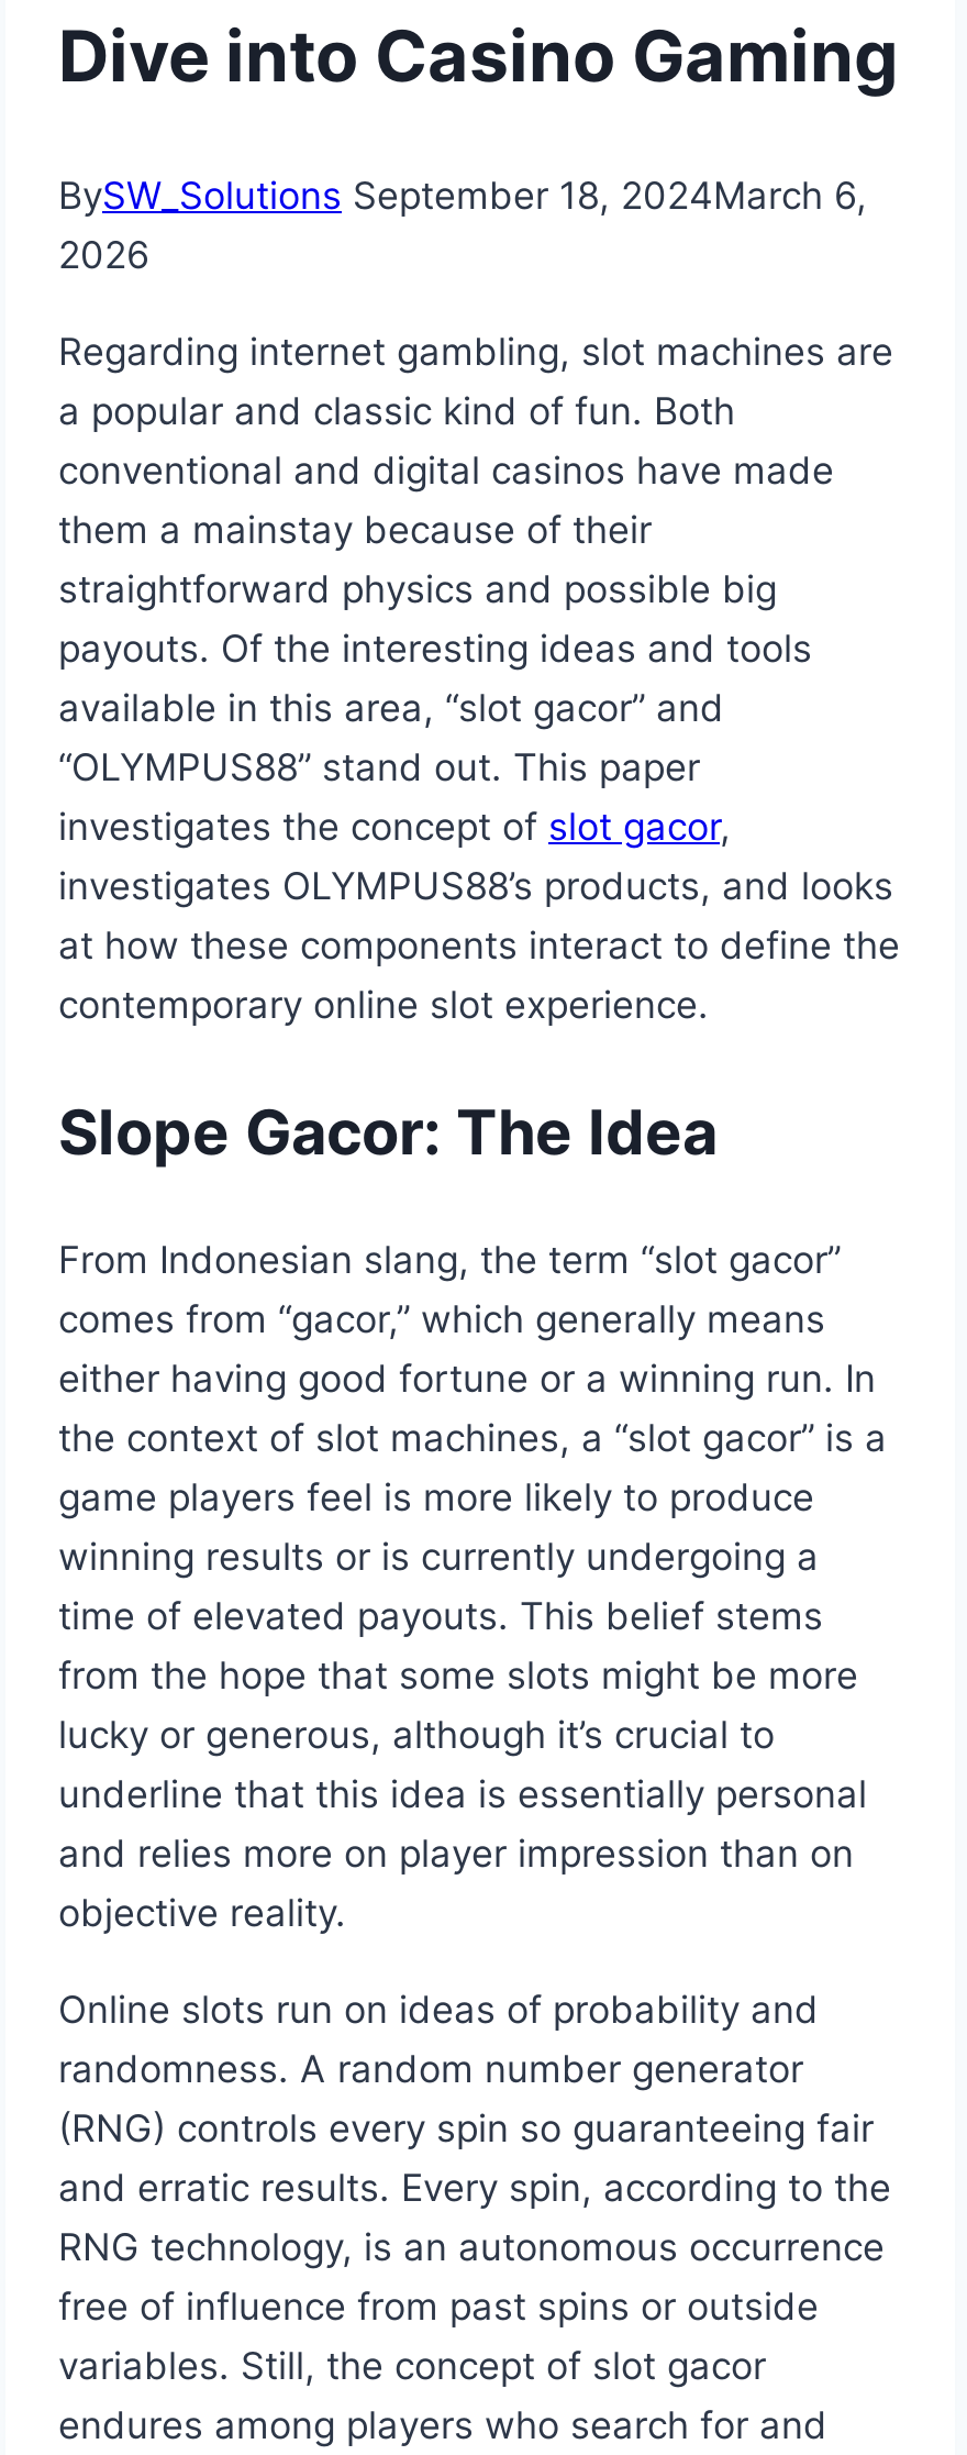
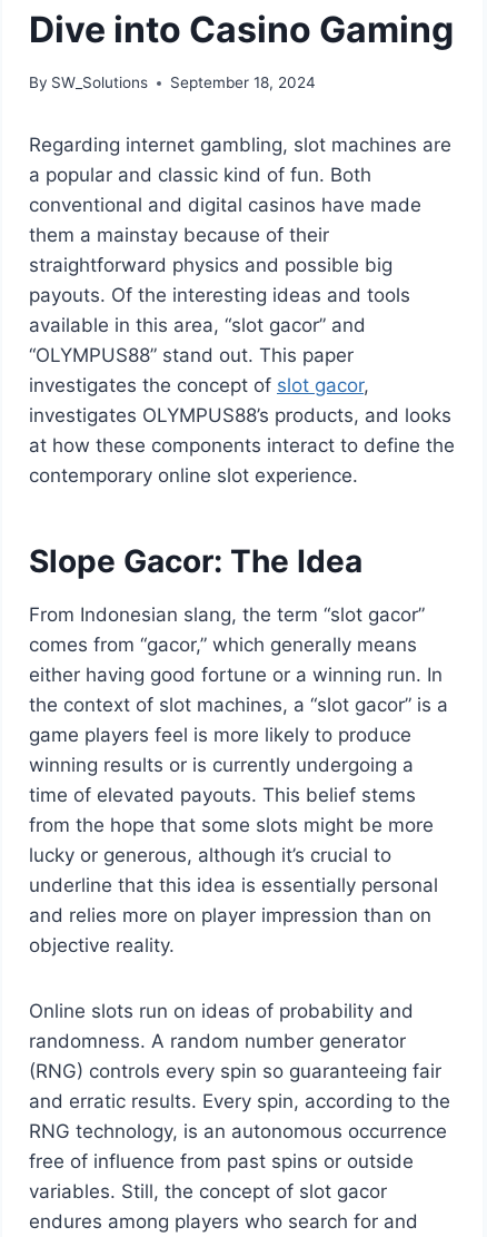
[58,174,867,277] BySW_Solutions September 18, 2024March 6, | 2026 -> [29,74,316,91] By SW_Solutions | September 18, 2024
moved [58,330,900,1027] -> [29,134,455,487]: Regarding internet gambling, slot machines are | a popular and classic kind of fun. Both | conventional and digital casinos have made | ... | at how these components interact to define the | contemporary online slot experience.

